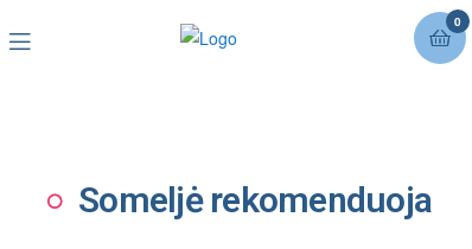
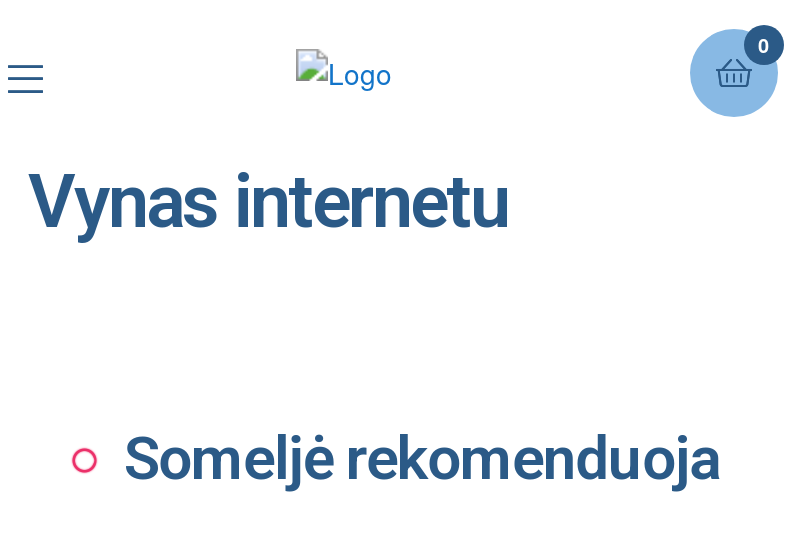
none -> [28,159,510,245] Vynas internetu

